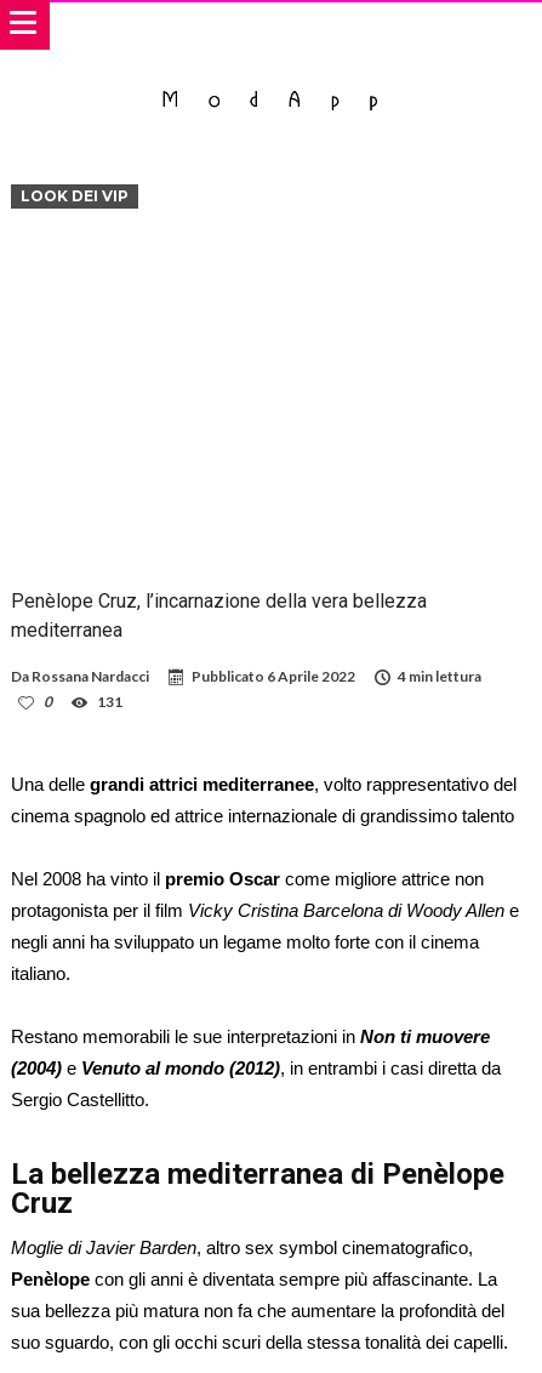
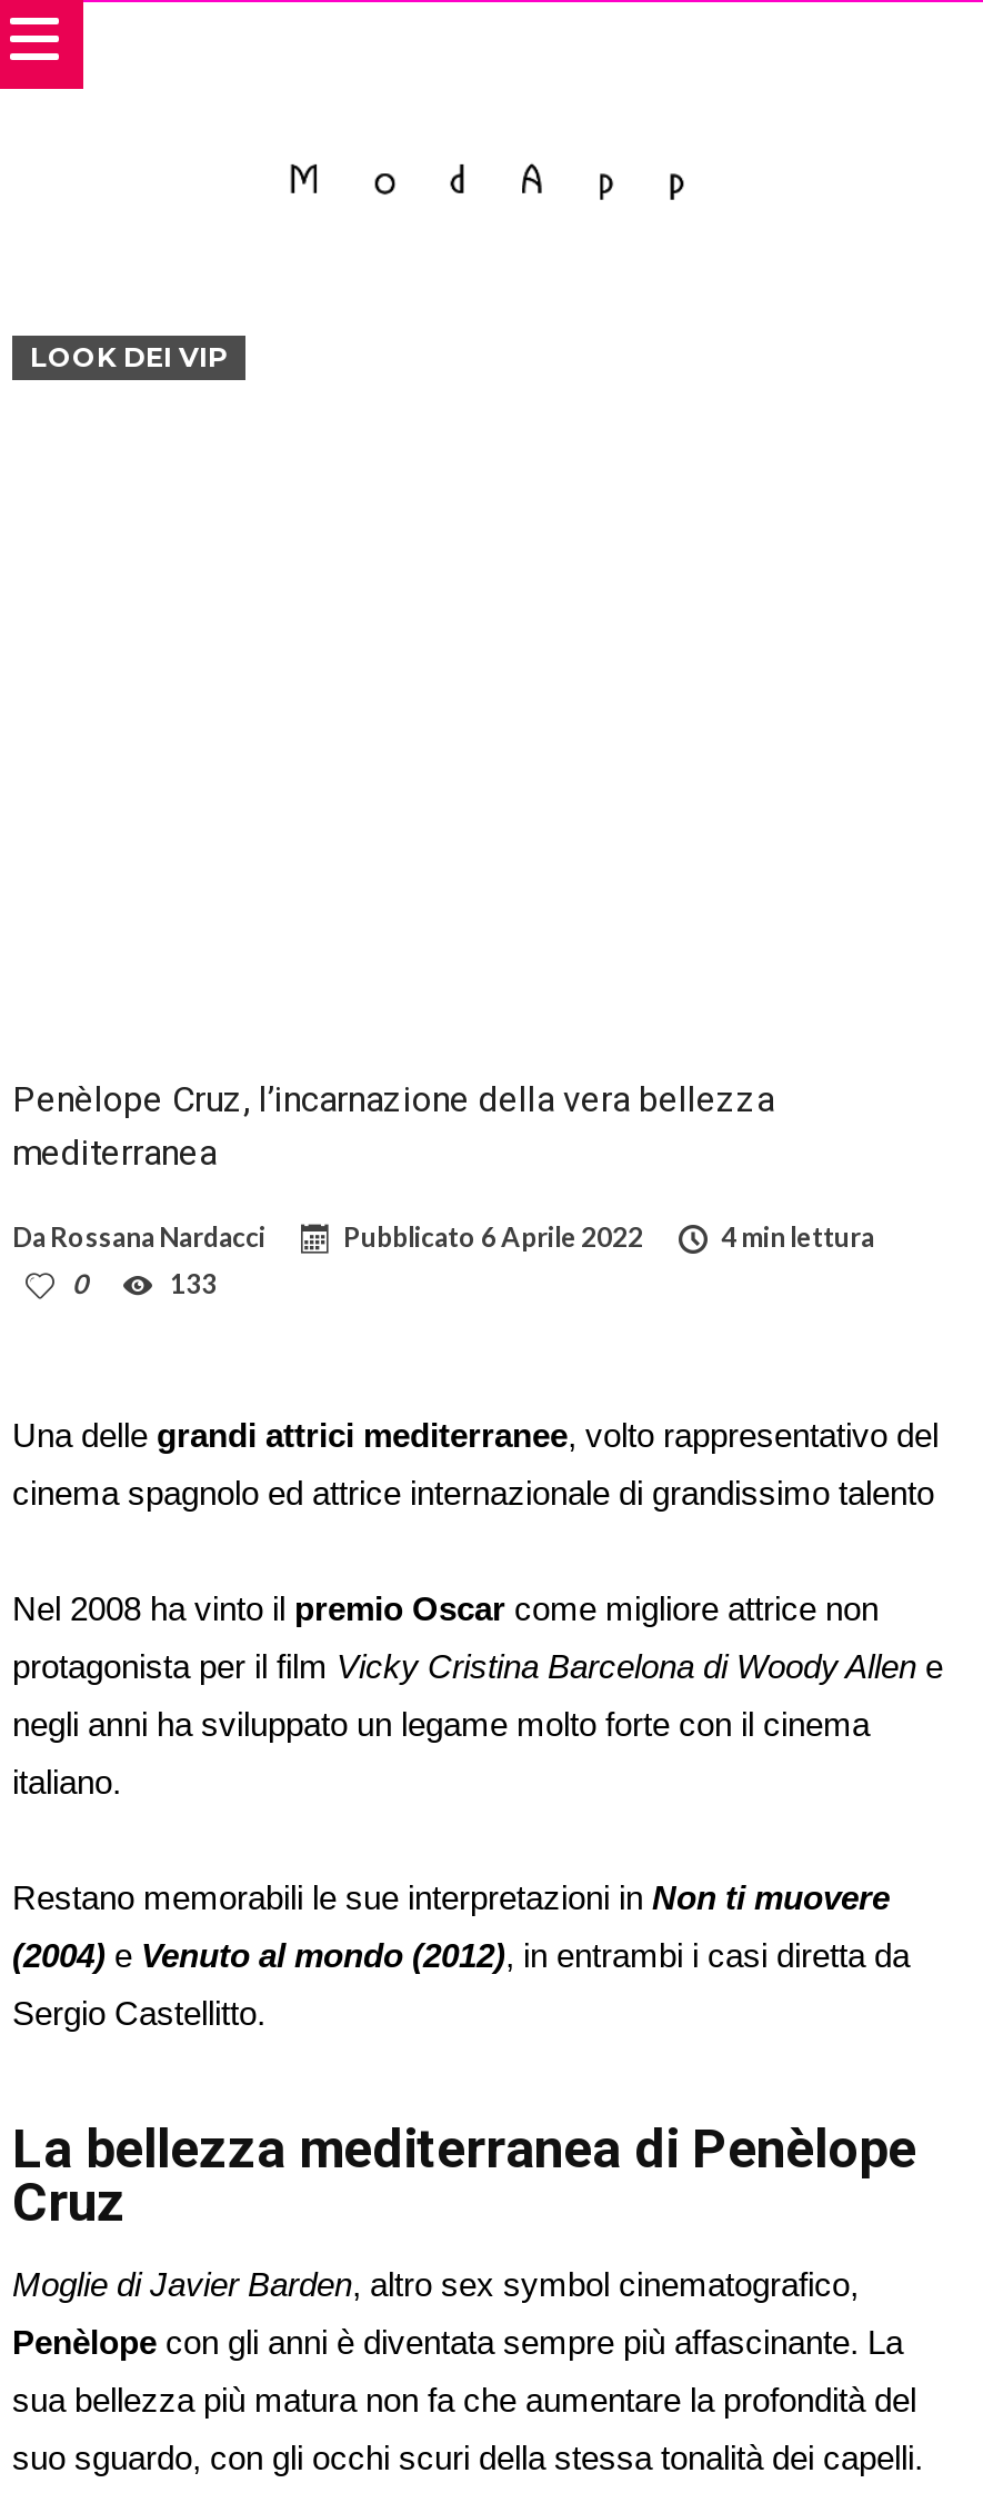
[95,693,122,711] 131 -> [165,1267,217,1300] 133

